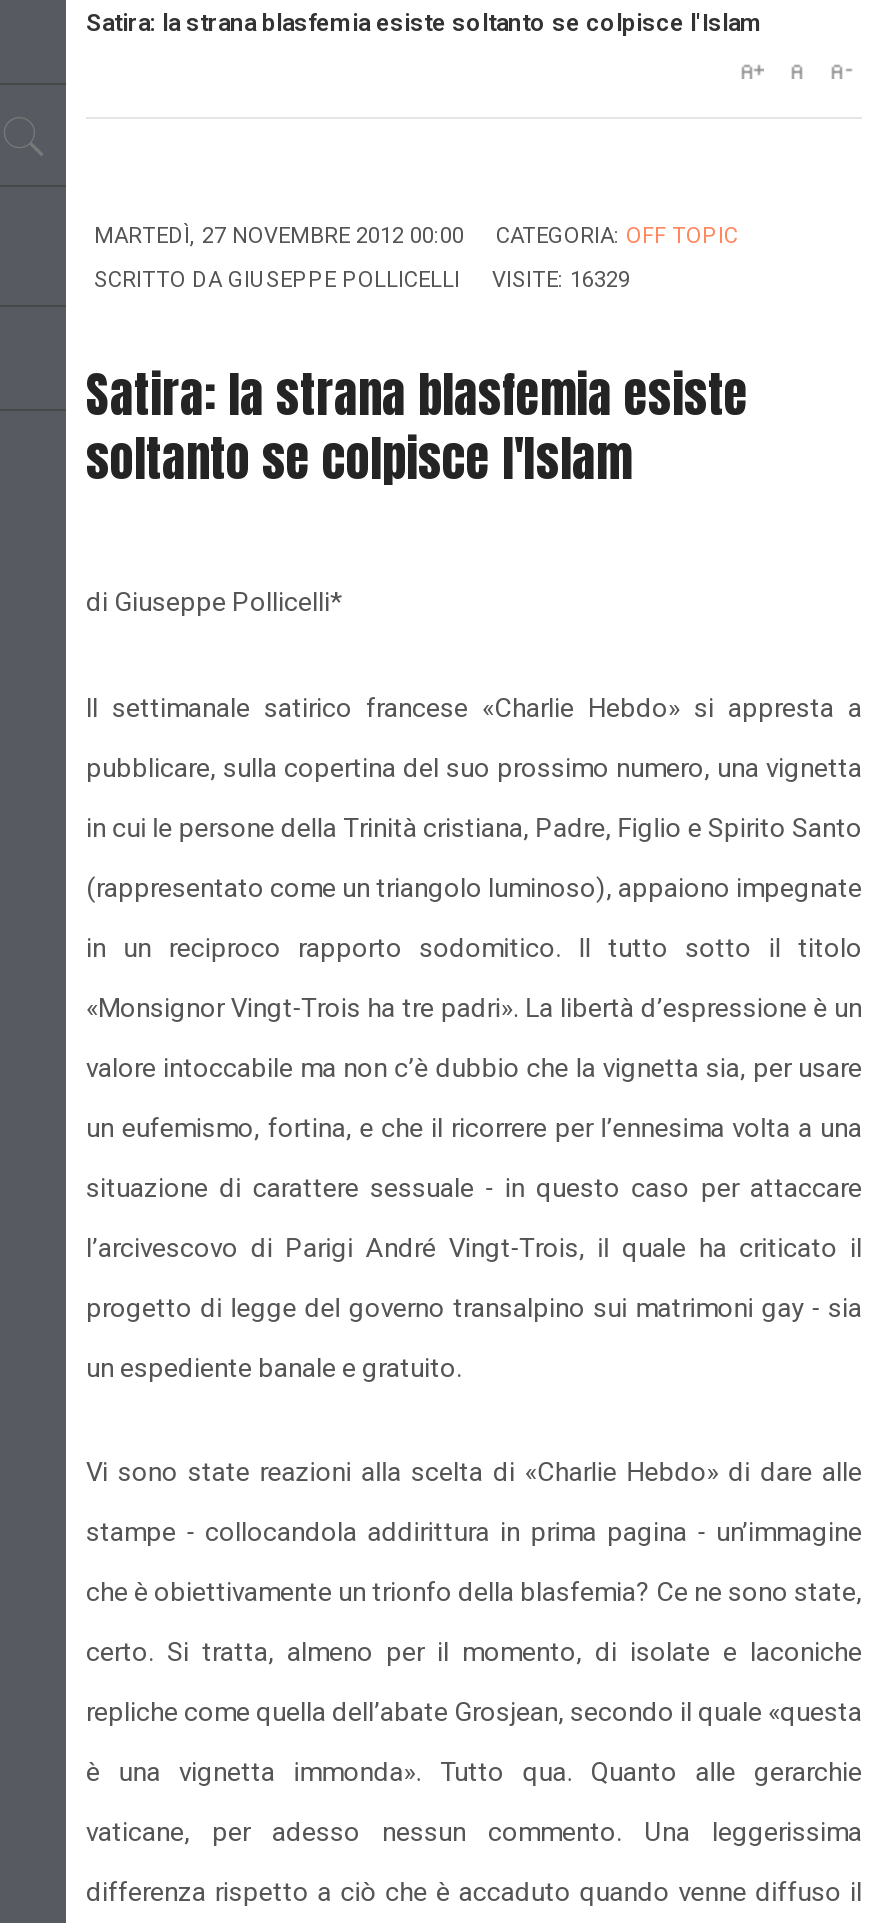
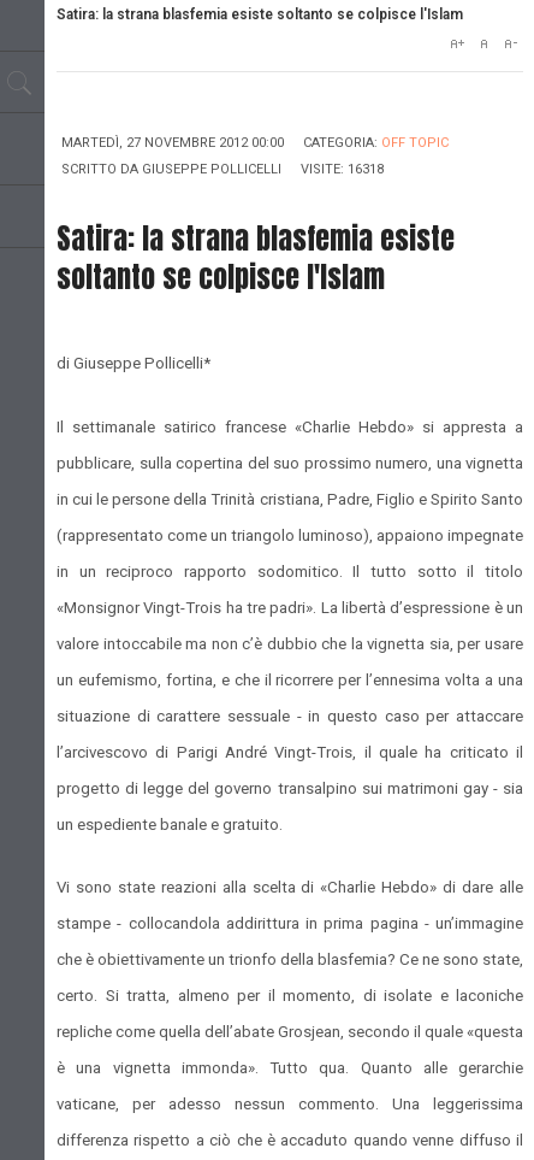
[94,267,630,293] SCRITTO DA GIUSEPPE POLLICELLI VISITE: 16329 -> [61,161,384,177] SCRITTO DA GIUSEPPE POLLICELLI VISITE: 16318

